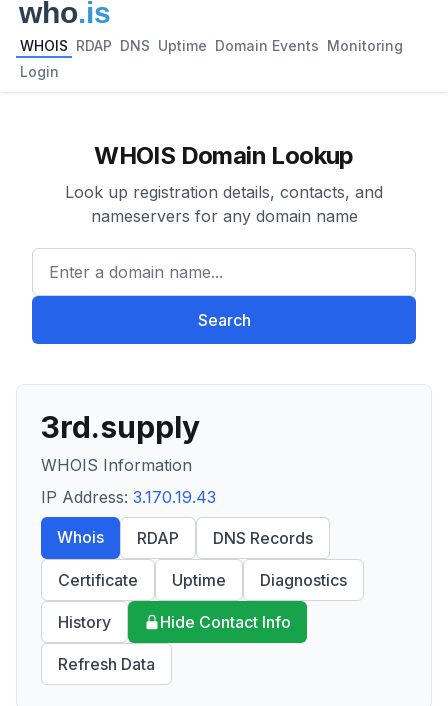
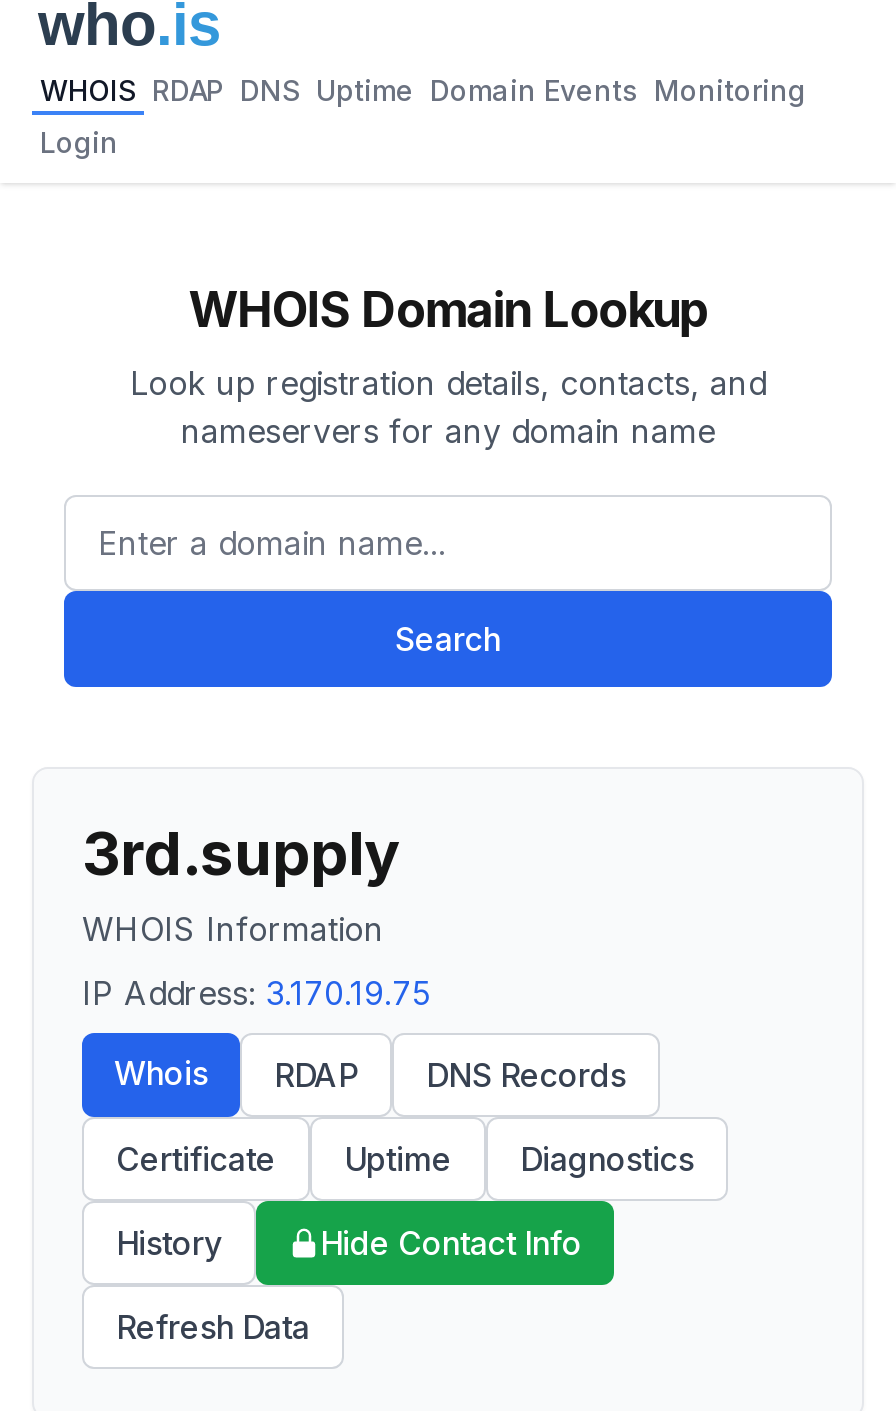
[41,487,216,507] IP Address: 3.170.19.43 -> [82,973,430,1013] IP Address: 3.170.19.75

